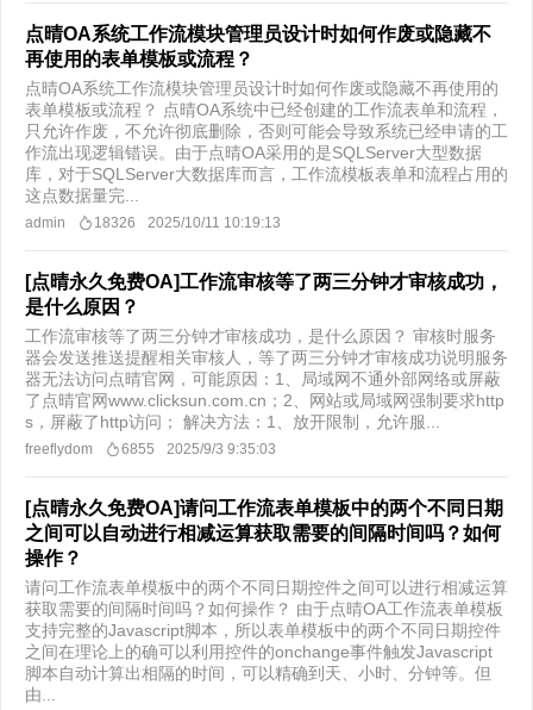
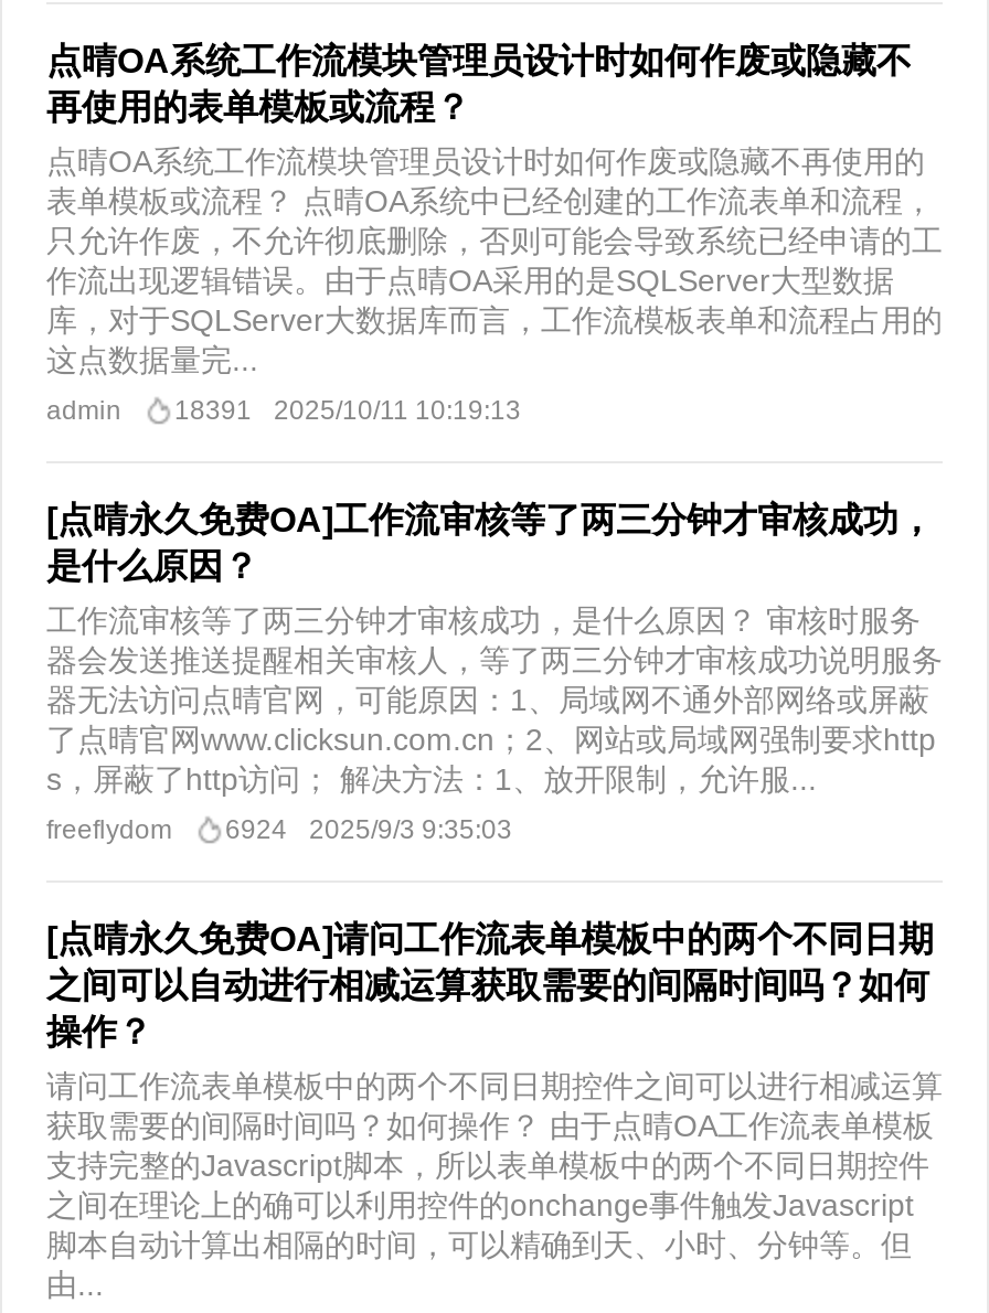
[25,214,281,231] admin 18326 2025/10/11 10:19:13 -> [46,395,521,426] admin 18391 2025/10/11 10:19:13
[25,441,276,457] freeflydom 6855 2025/9/3 9:35:03 -> [46,814,512,845] freeflydom 6924 2025/9/3 9:35:03

